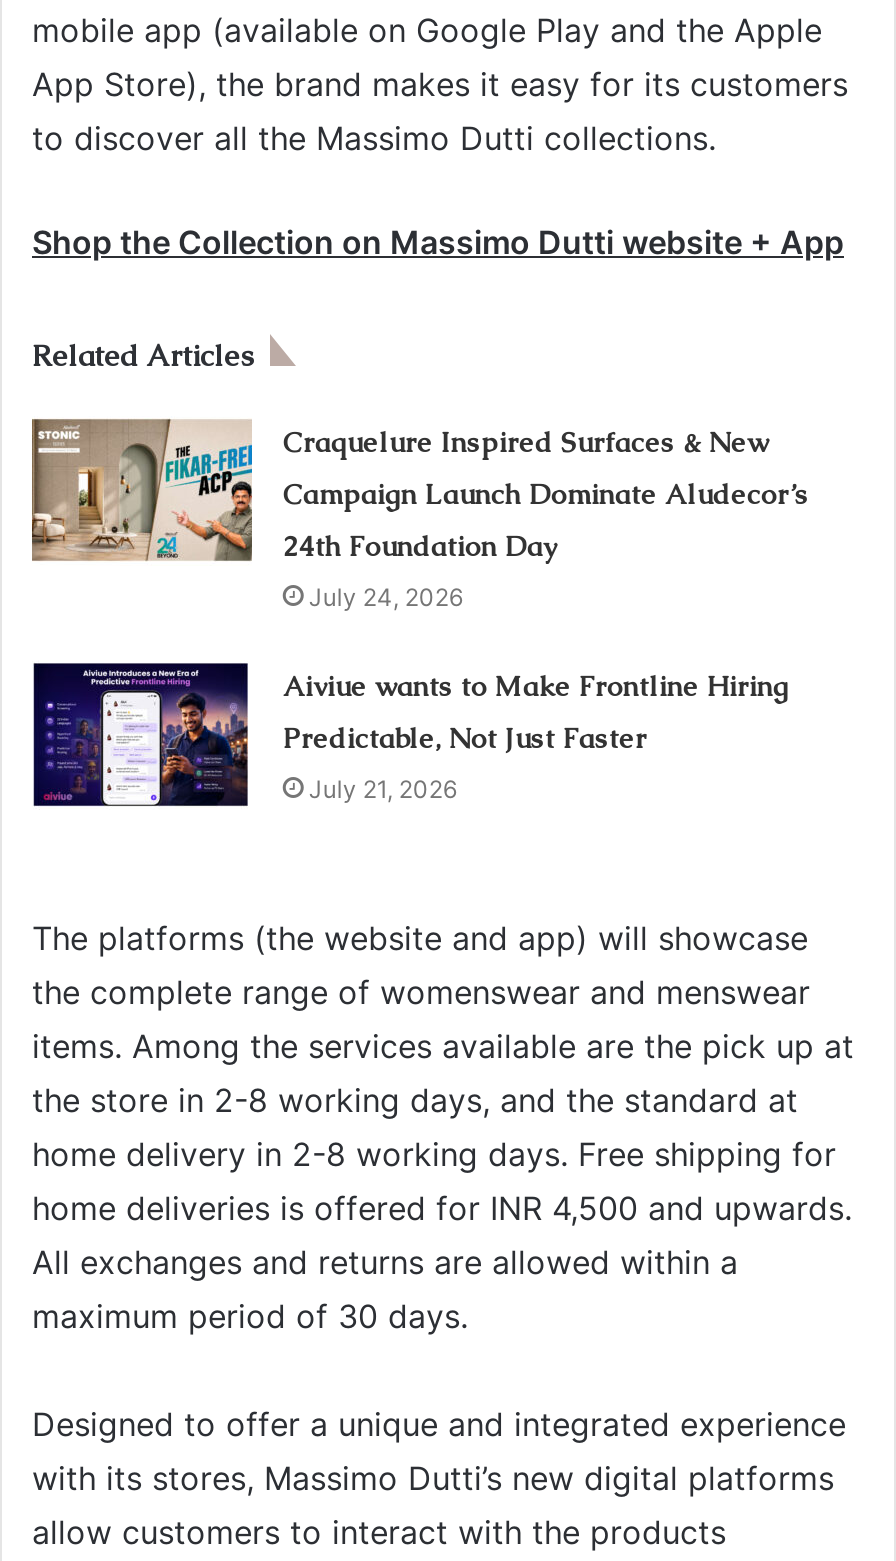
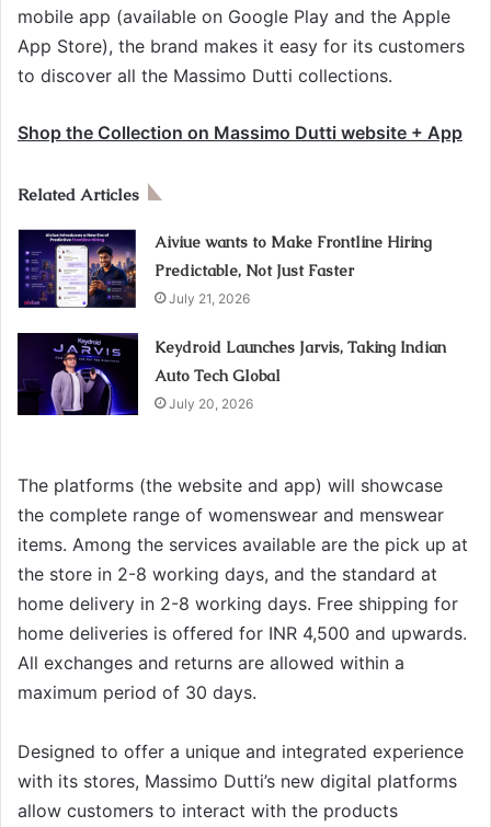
[30,418,809,612] [image] | Craquelure Inspired Surfaces & New | Campaign Launch Dominate Aludecor’s | 24th Foundation Day | July 24, 2026 -> none
moved [34,664,789,808] -> [19,230,432,309]: [image] | Aiviue wants to Make Frontline Hiring | Predictable, Not Just Faster | July 21, 2026
none -> [18,332,446,416] [image] | Keydroid Launches Jarvis, Taking Indian | Auto Tech Global | July 20, 2026

